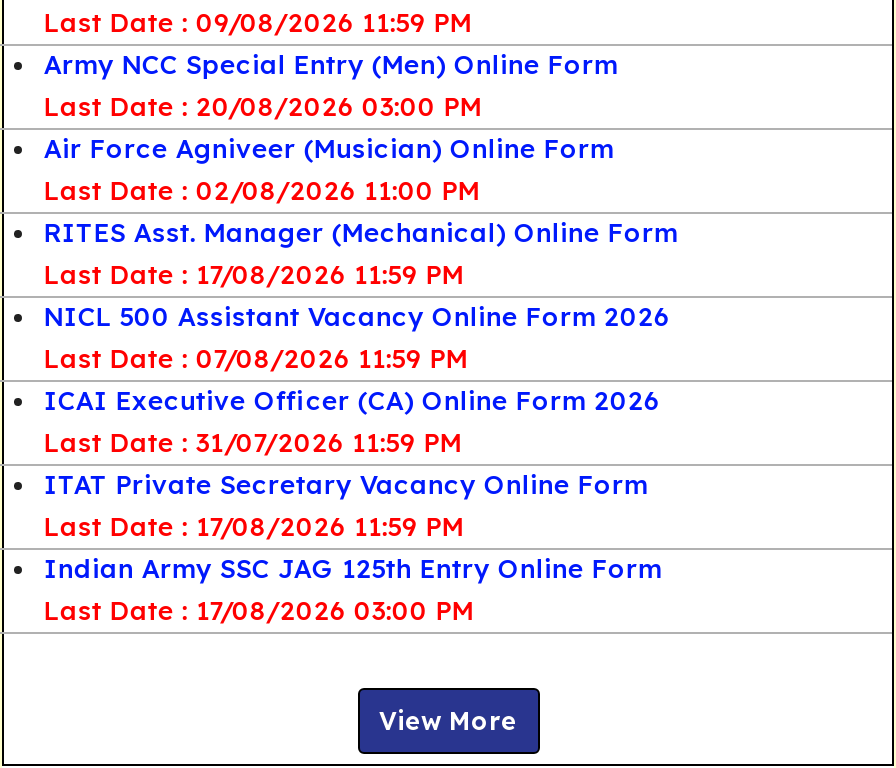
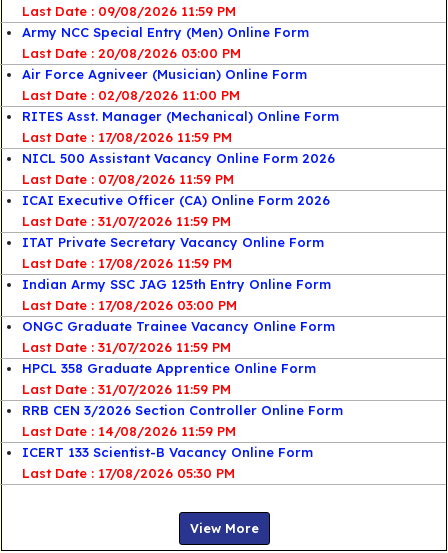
none -> [22,318,343,481] ONGC Graduate Trainee Vacancy Online Form | Last Date : 31/07/2026 11:59 PM | HPCL 358 Graduate Apprentice Online Form | Last Date : 31/07/2026 11:59 PM | RRB CEN 3/2026 Section Controller Online Form | Last Date : 14/08/2026 11:59 PM | ICERT 133 Scientist-B Vacancy Online Form | Last Date : 17/08/2026 05:30 PM

